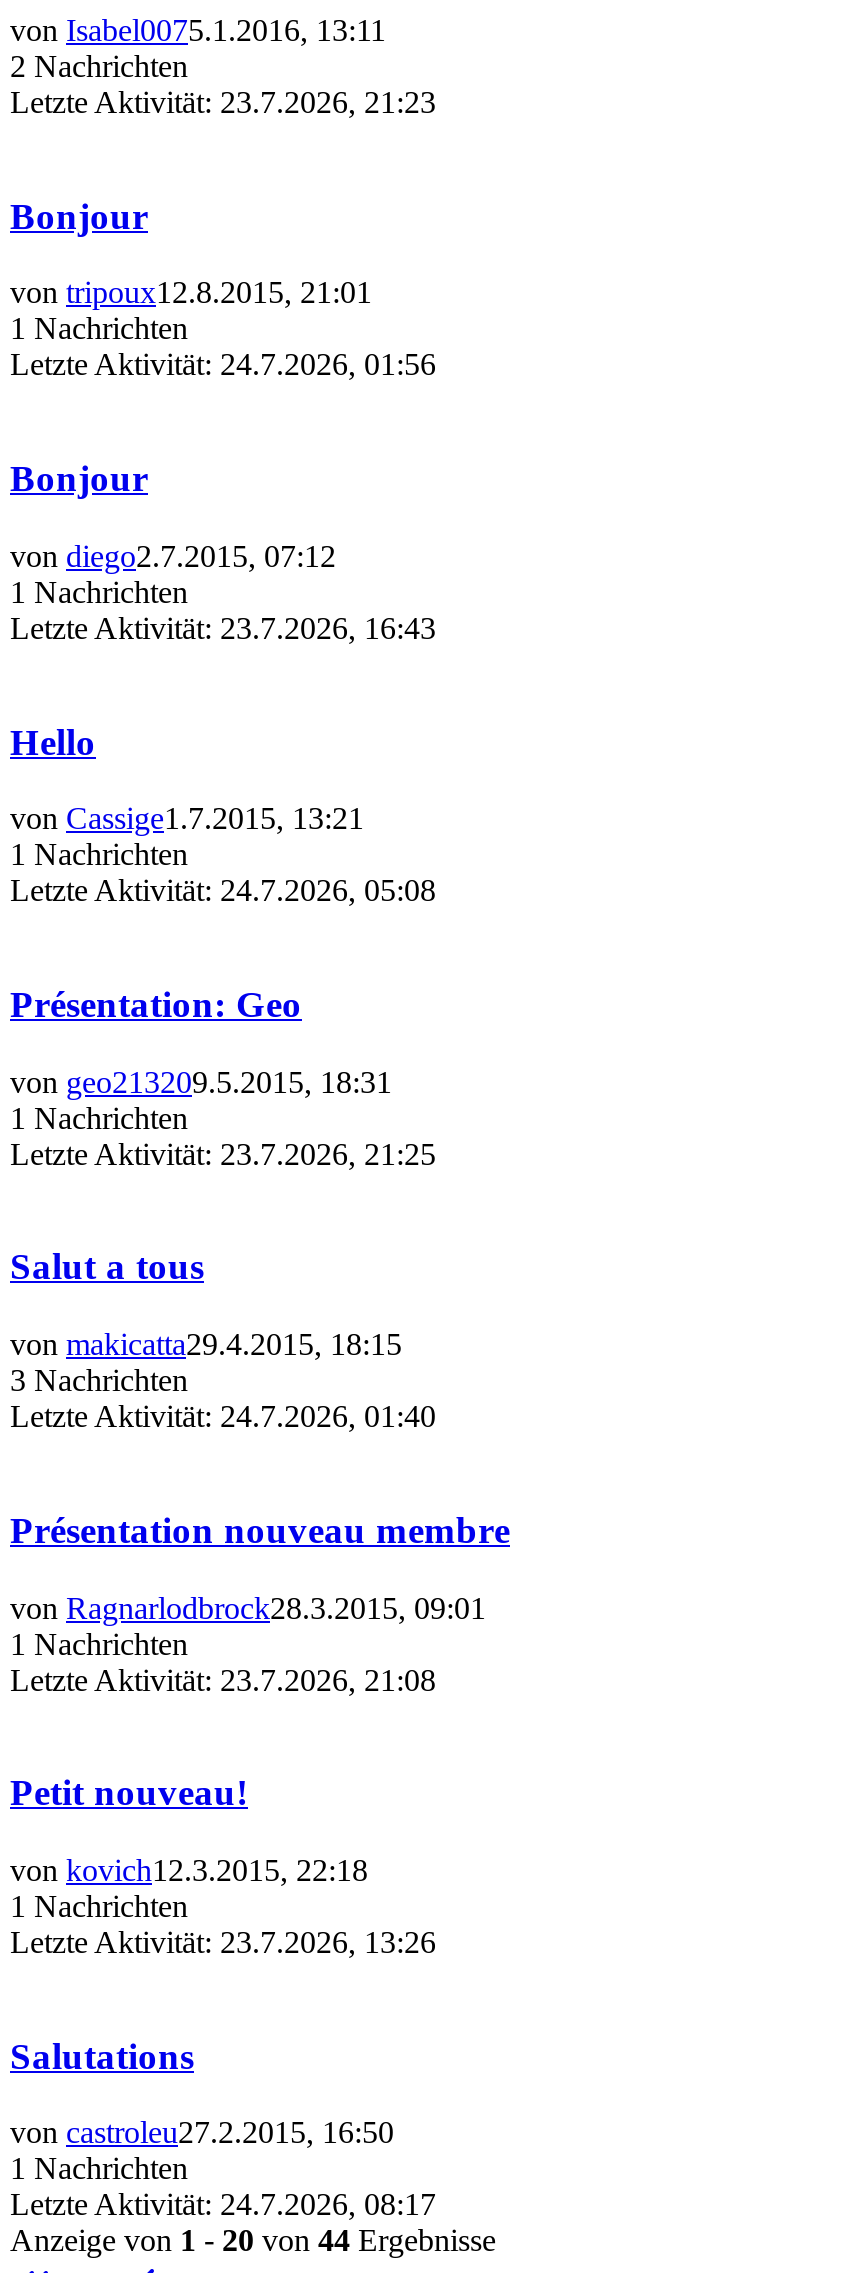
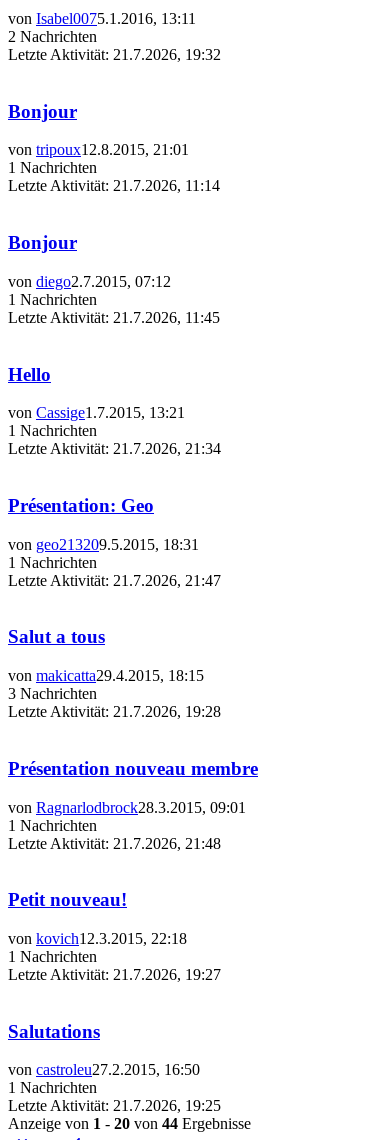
[10,85,436,119] Letzte Aktivität: 23.7.2026, 21:23 -> [8,46,221,63] Letzte Aktivität: 21.7.2026, 19:32
[10,348,436,382] Letzte Aktivität: 24.7.2026, 01:56 -> [8,177,220,194] Letzte Aktivität: 21.7.2026, 11:14
[10,611,436,645] Letzte Aktivität: 23.7.2026, 16:43 -> [8,309,220,326] Letzte Aktivität: 21.7.2026, 11:45
[10,873,436,907] Letzte Aktivität: 24.7.2026, 05:08 -> [8,440,221,457] Letzte Aktivität: 21.7.2026, 21:34
[10,1136,436,1170] Letzte Aktivität: 23.7.2026, 21:25 -> [8,572,221,589] Letzte Aktivität: 21.7.2026, 21:47
[10,1399,436,1433] Letzte Aktivität: 24.7.2026, 01:40 -> [8,703,221,720] Letzte Aktivität: 21.7.2026, 19:28
[10,1662,436,1696] Letzte Aktivität: 23.7.2026, 21:08 -> [8,835,221,852] Letzte Aktivität: 21.7.2026, 21:48
[10,1925,436,1959] Letzte Aktivität: 23.7.2026, 13:26 -> [8,966,221,983] Letzte Aktivität: 21.7.2026, 19:27
[10,2188,436,2222] Letzte Aktivität: 24.7.2026, 08:17 -> [8,1097,221,1114] Letzte Aktivität: 21.7.2026, 19:25

